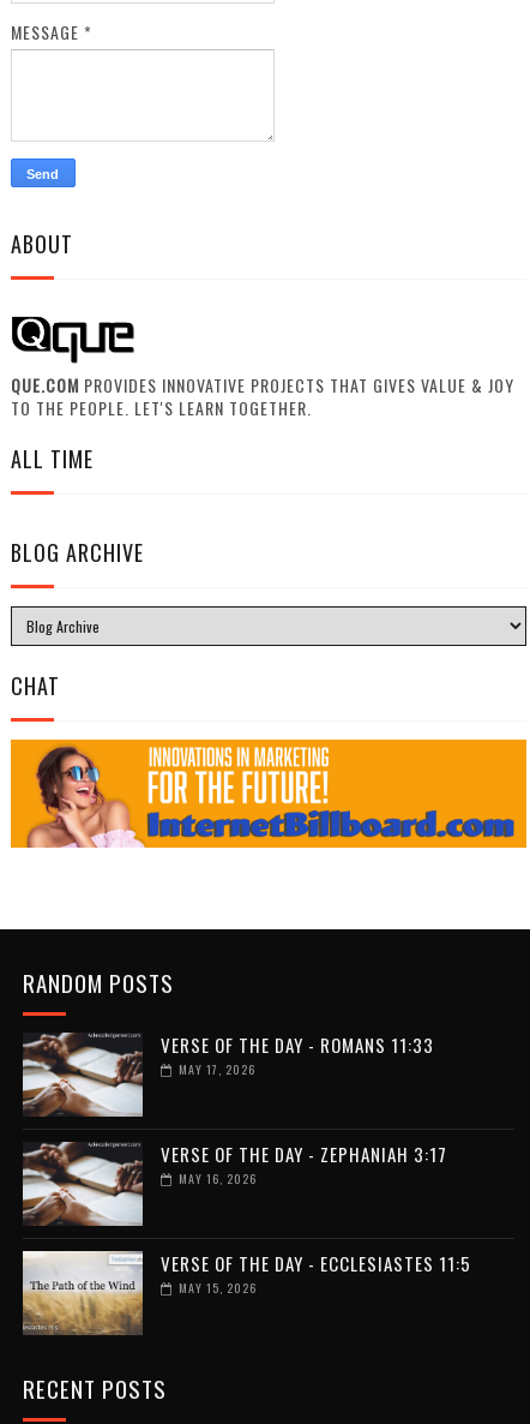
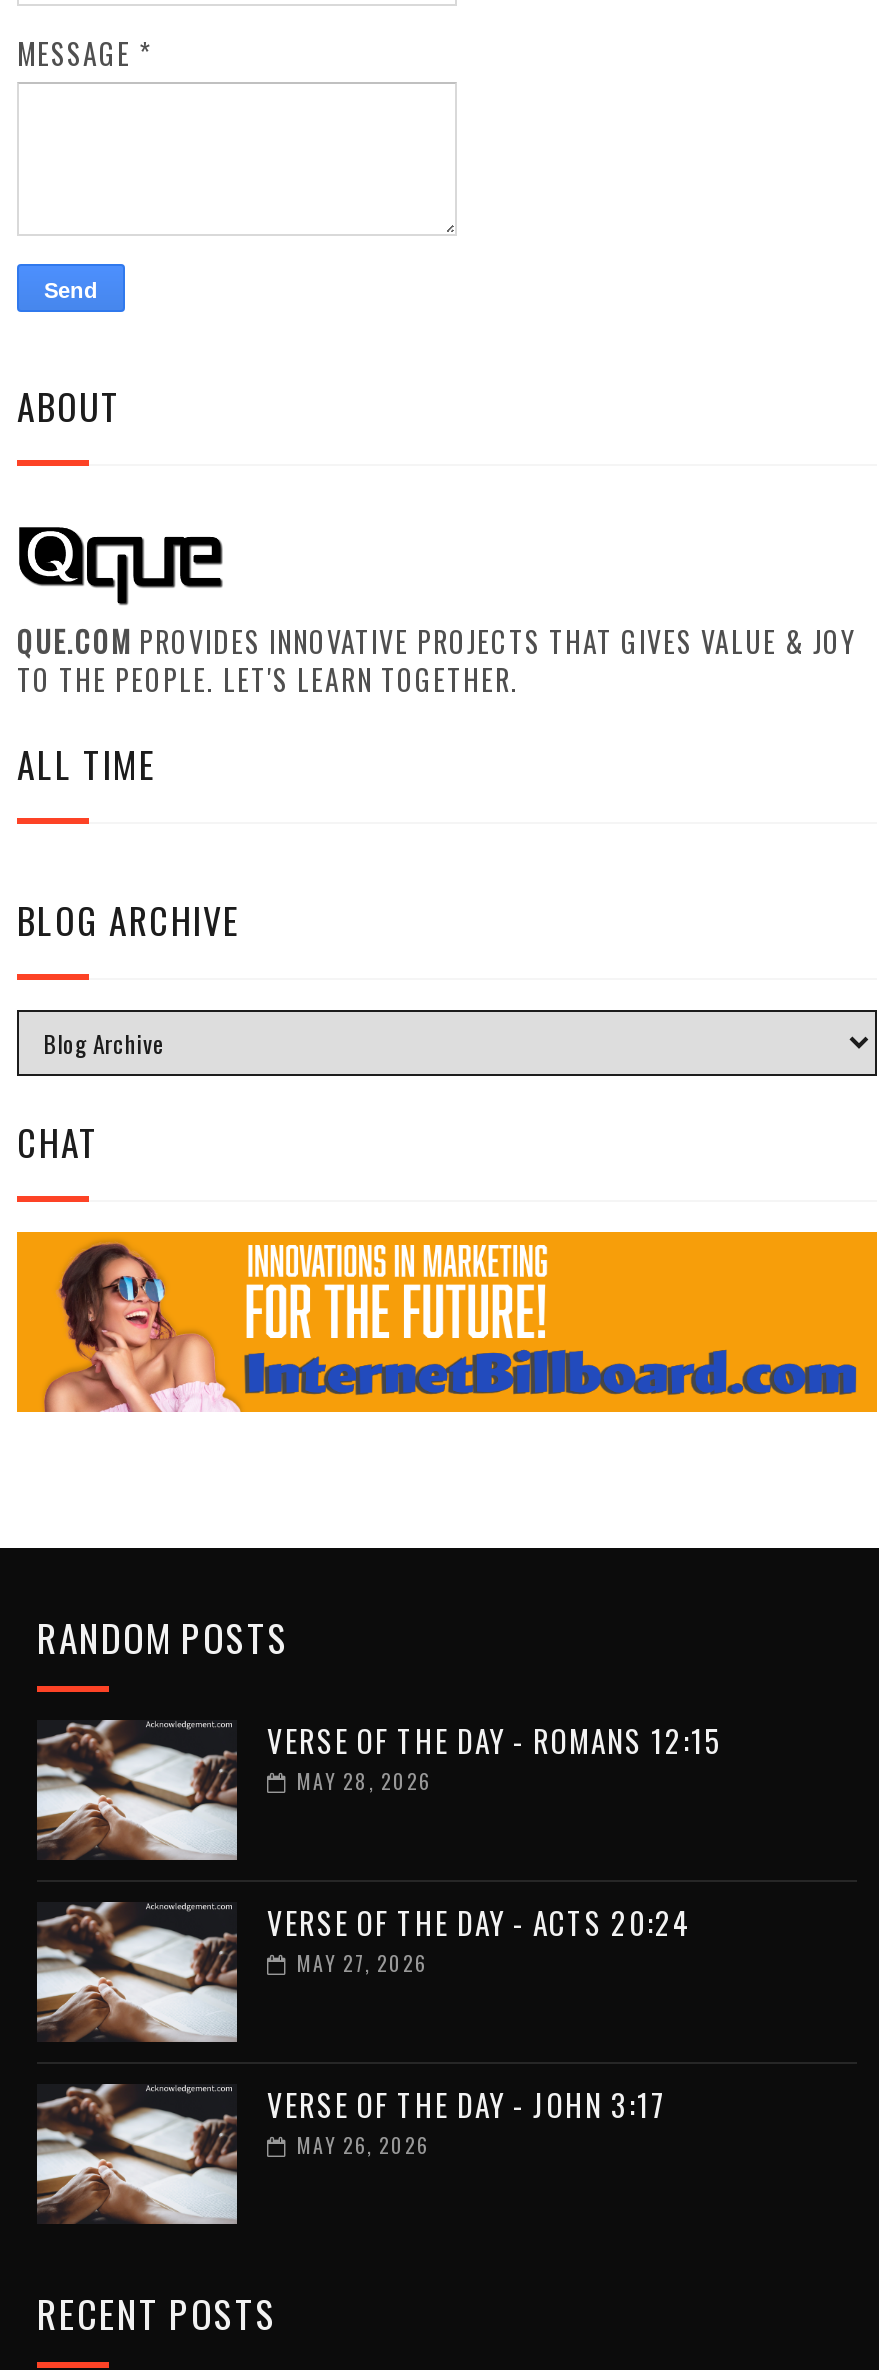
[161,1031,434,1057] VERSE OF THE DAY - ROMANS 11:33 -> [267,1717,723,1761] VERSE OF THE DAY - ROMANS 12:15
[179,1060,255,1078] MAY 17, 2026 -> [297,1765,431,1795] MAY 28, 2026
[161,1140,447,1167] VERSE OF THE DAY - ZEPHANIAH 3:17 -> [267,1899,691,1943] VERSE OF THE DAY - ACTS 20:24
[179,1169,257,1187] MAY 16, 2026 -> [297,1947,427,1977] MAY 27, 2026
[22,1250,471,1335] [image] | VERSE OF THE DAY - ECCLESIASTES 11:5 -> [35,2081,667,2224] [image] | VERSE OF THE DAY - JOHN 3:17
[179,1278,257,1296] MAY 15, 2026 -> [297,2129,429,2159] MAY 26, 2026

